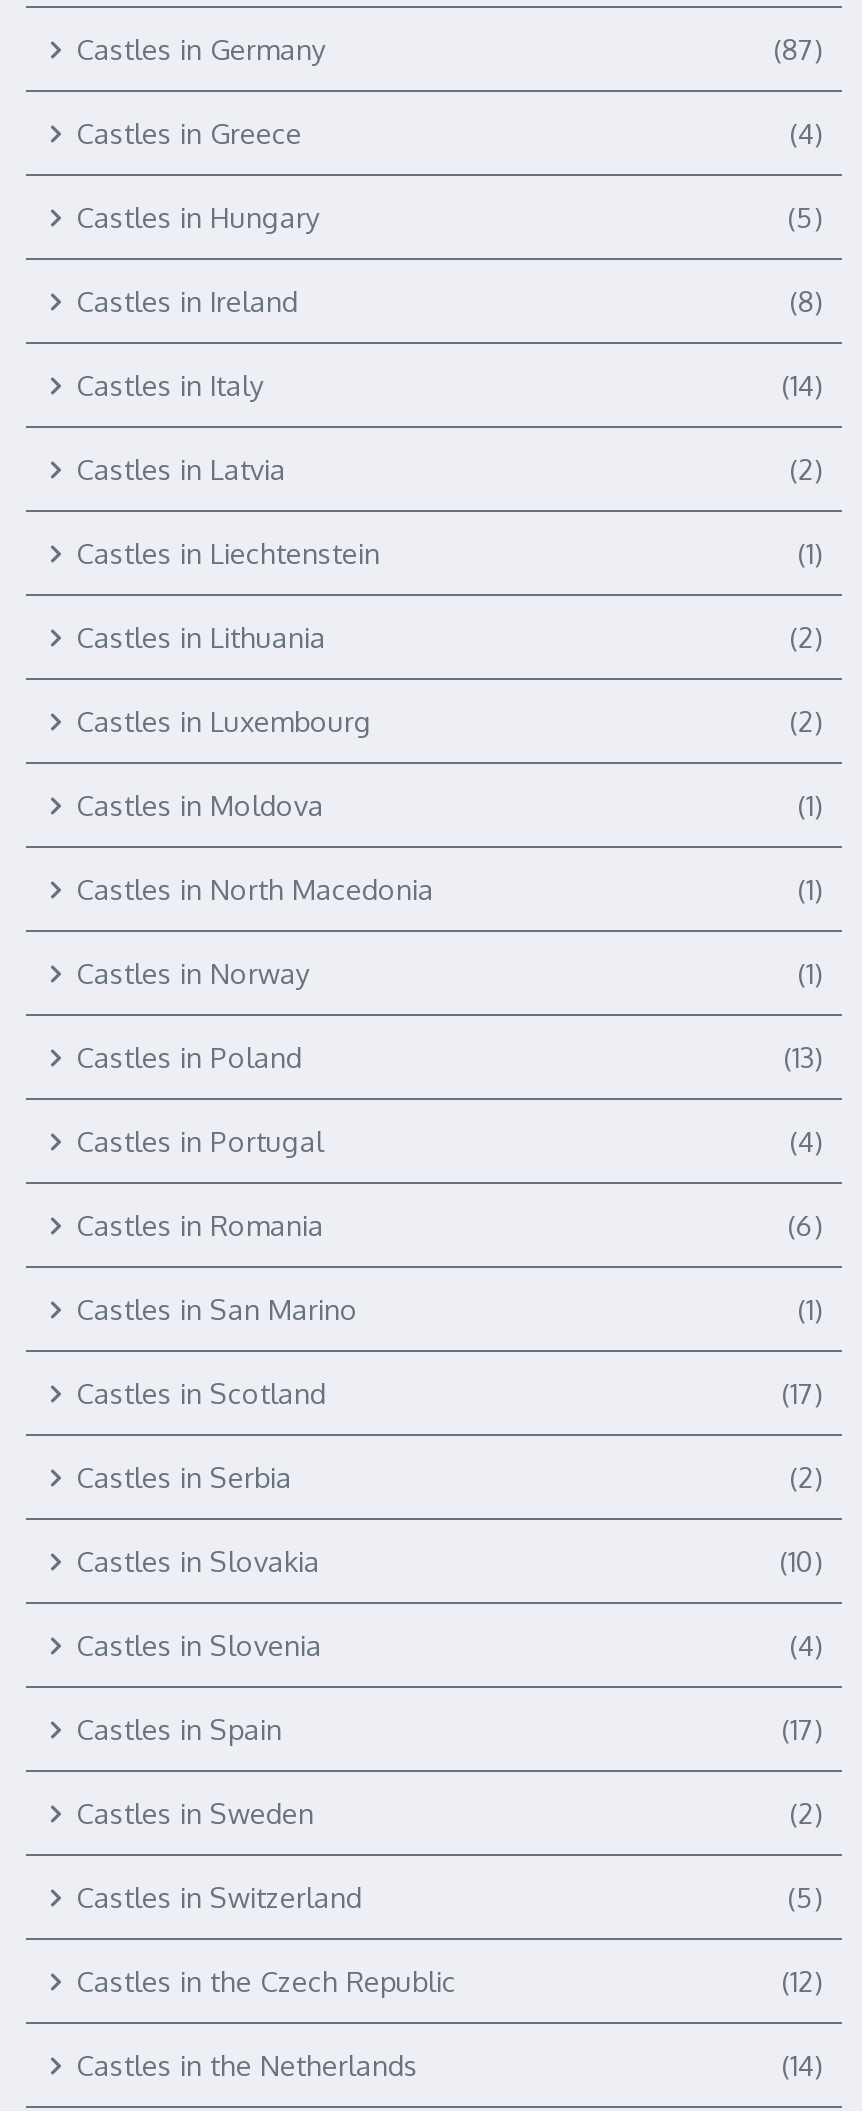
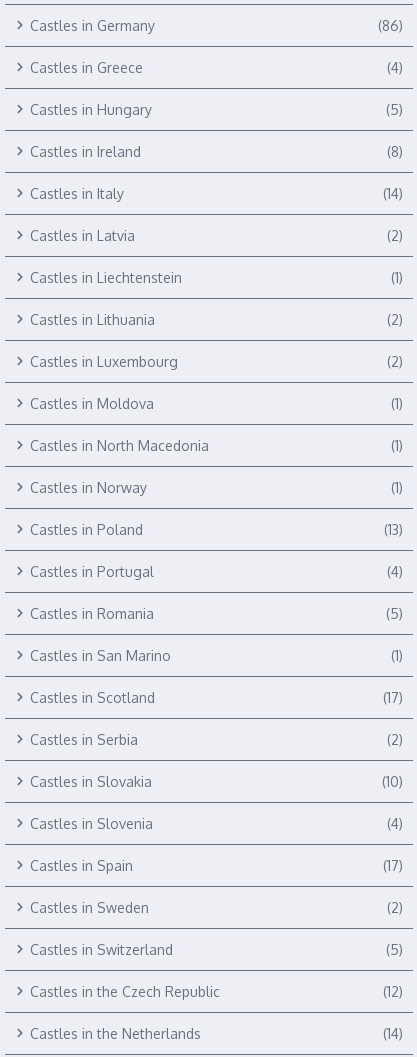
[774,32,822,66] (87) -> [378,17,403,34] (86)
[788,1208,822,1242] (6) -> [386,605,403,622] (5)

